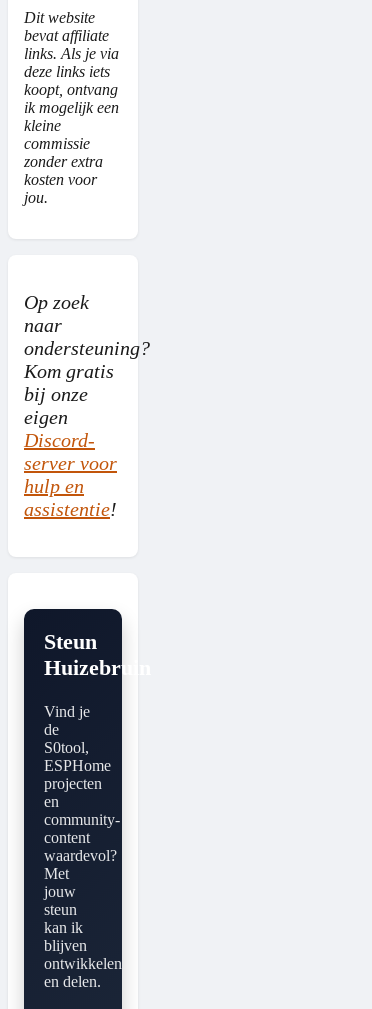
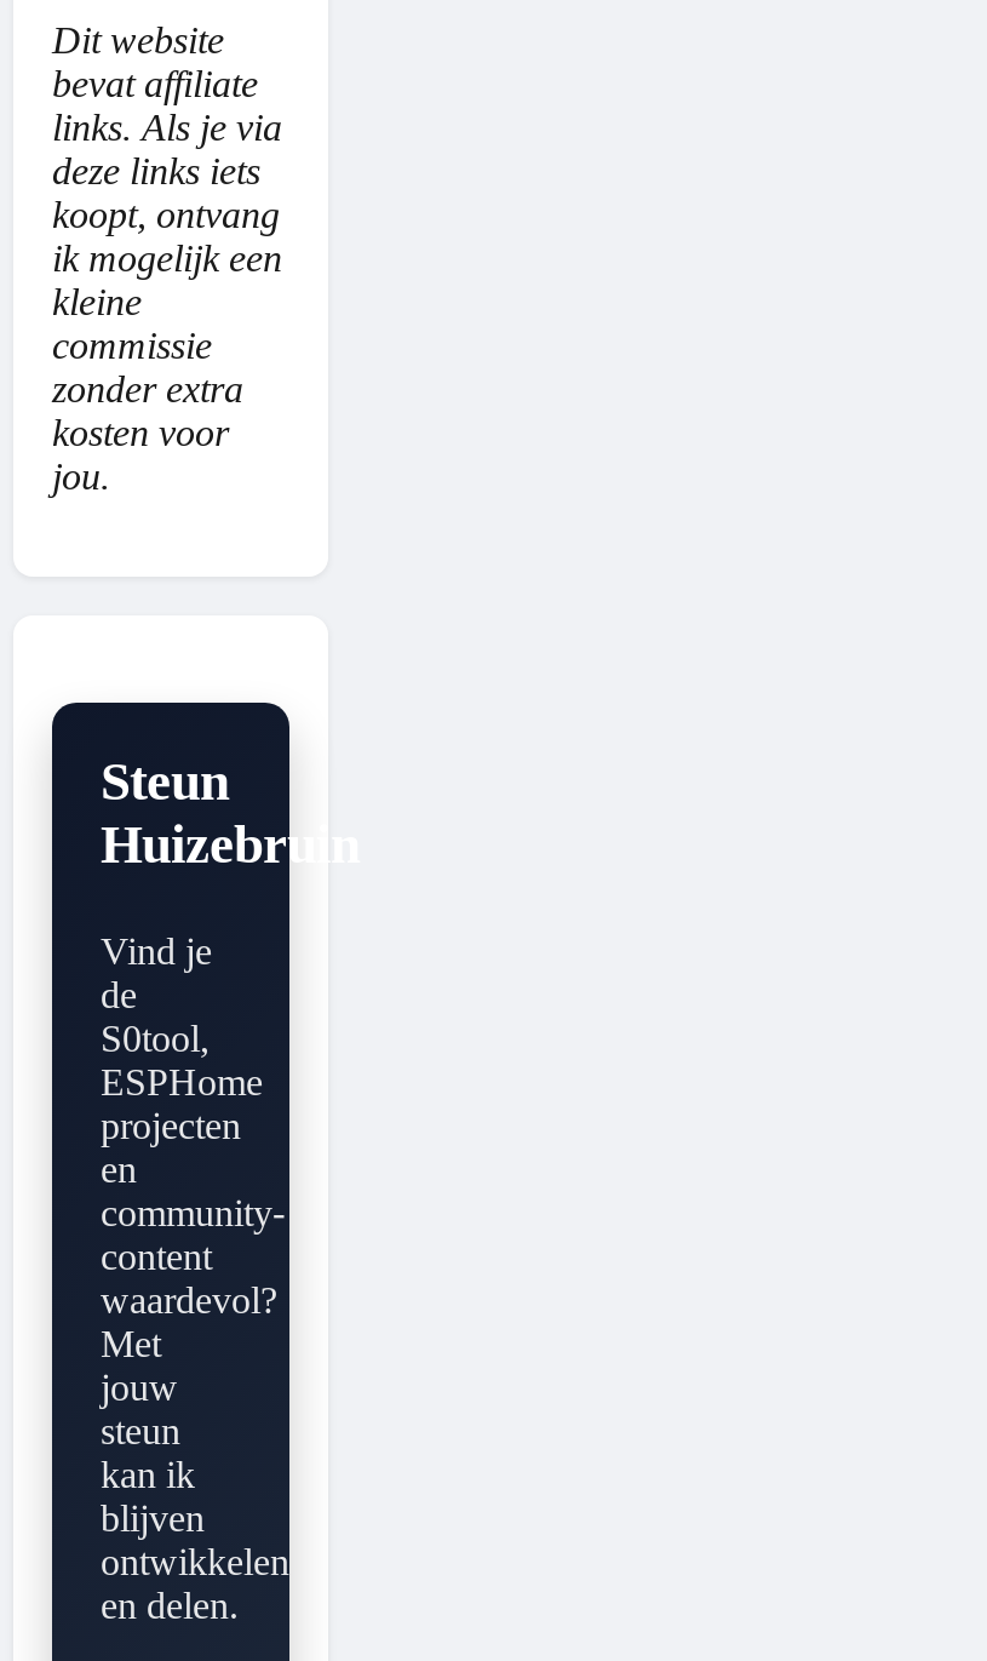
[24,291,150,520] Op zoek | naar | ondersteuning? | Kom gratis | bij onze | eigen | Discord- | server voor | hulp en | assistentie! -> none

